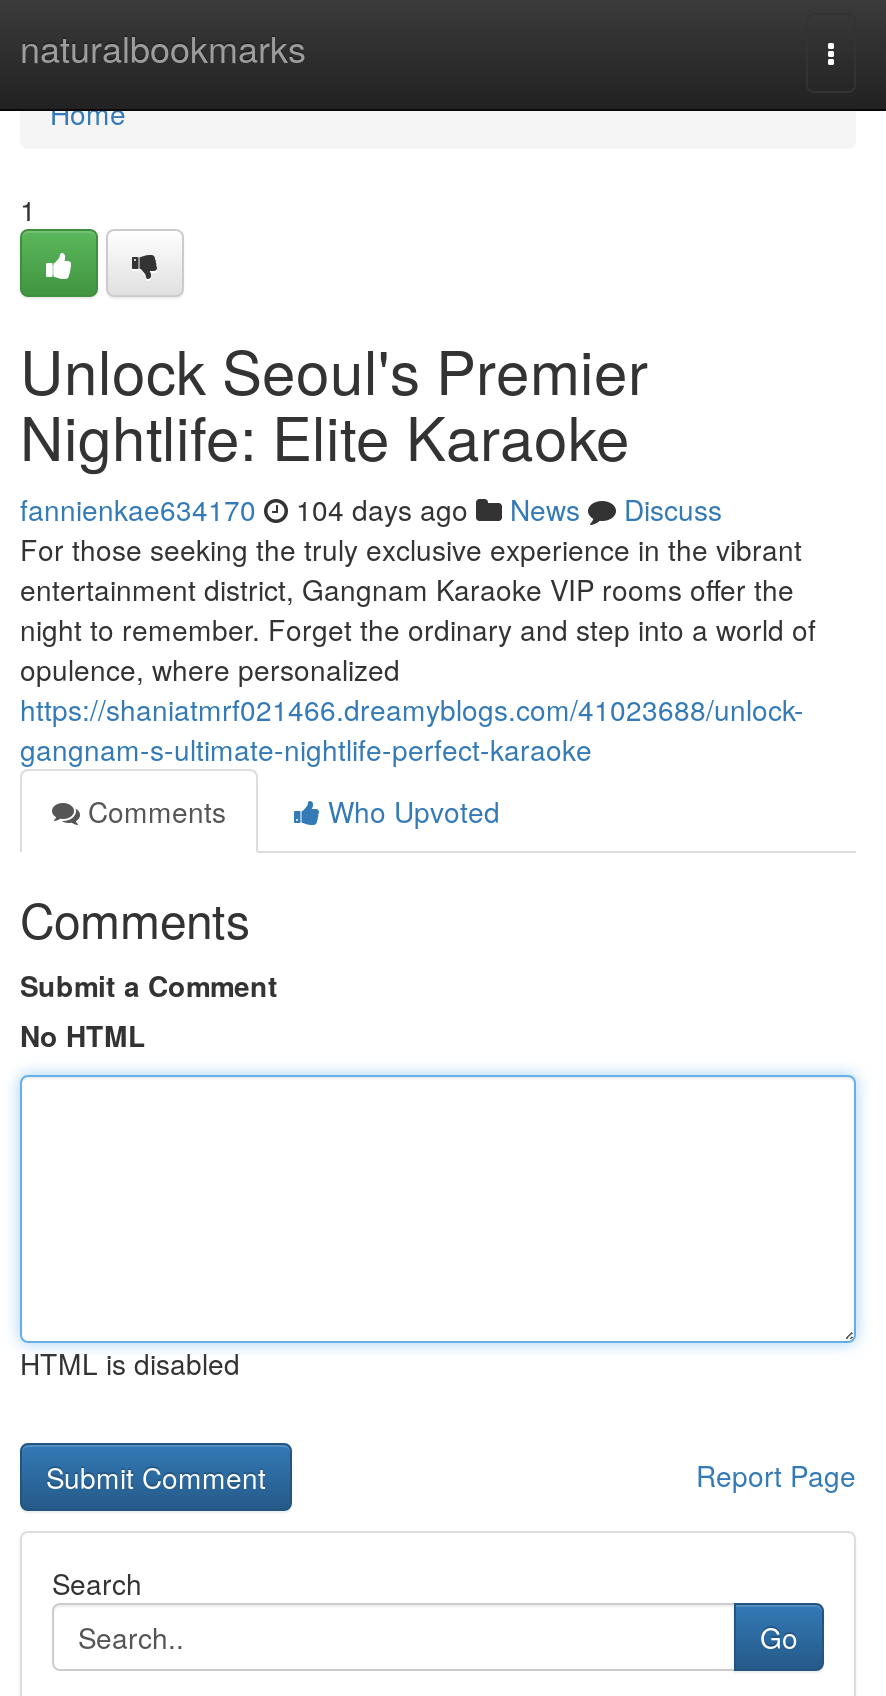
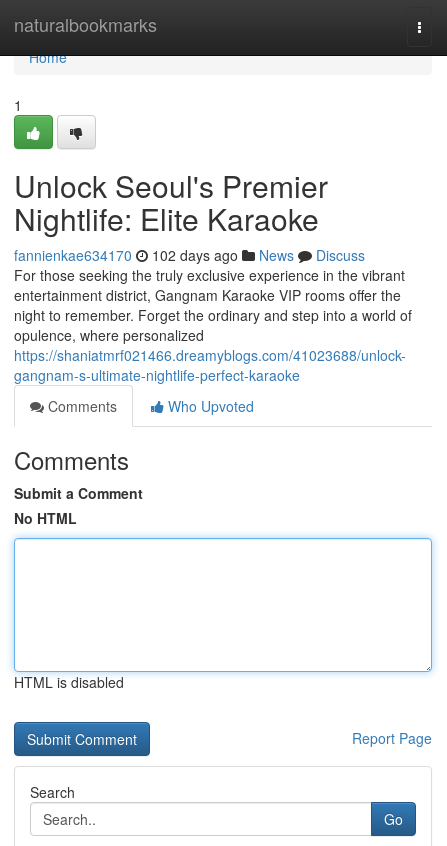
[20,489,722,529] fannienkae634170 104 days ago News Discuss -> [14,245,365,265] fannienkae634170 102 days ago News Discuss

